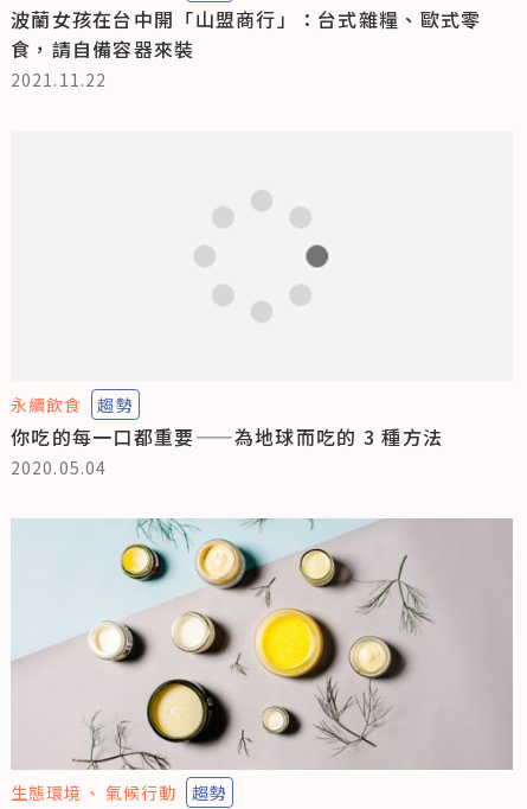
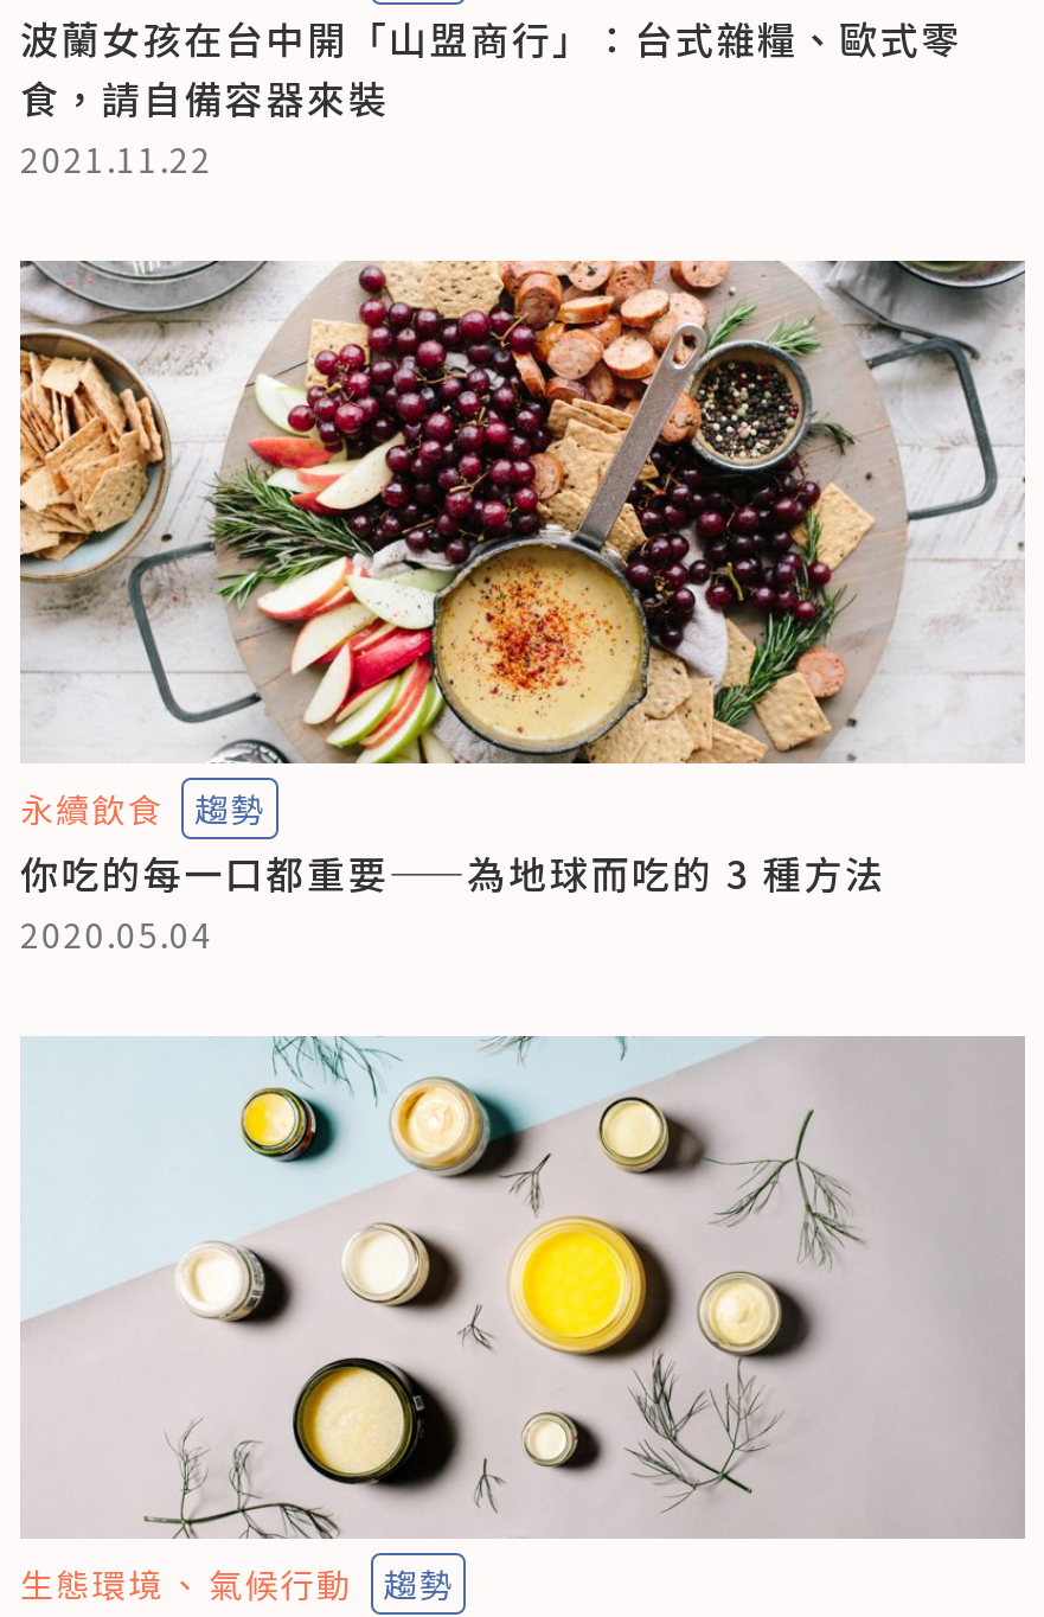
none -> [18,258,1025,766] [image]

